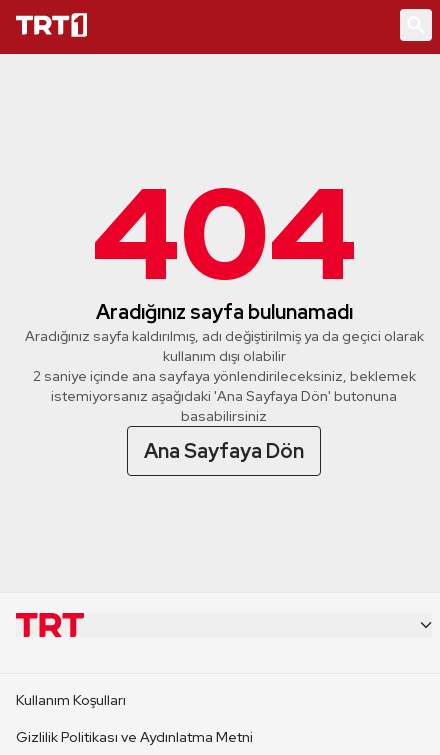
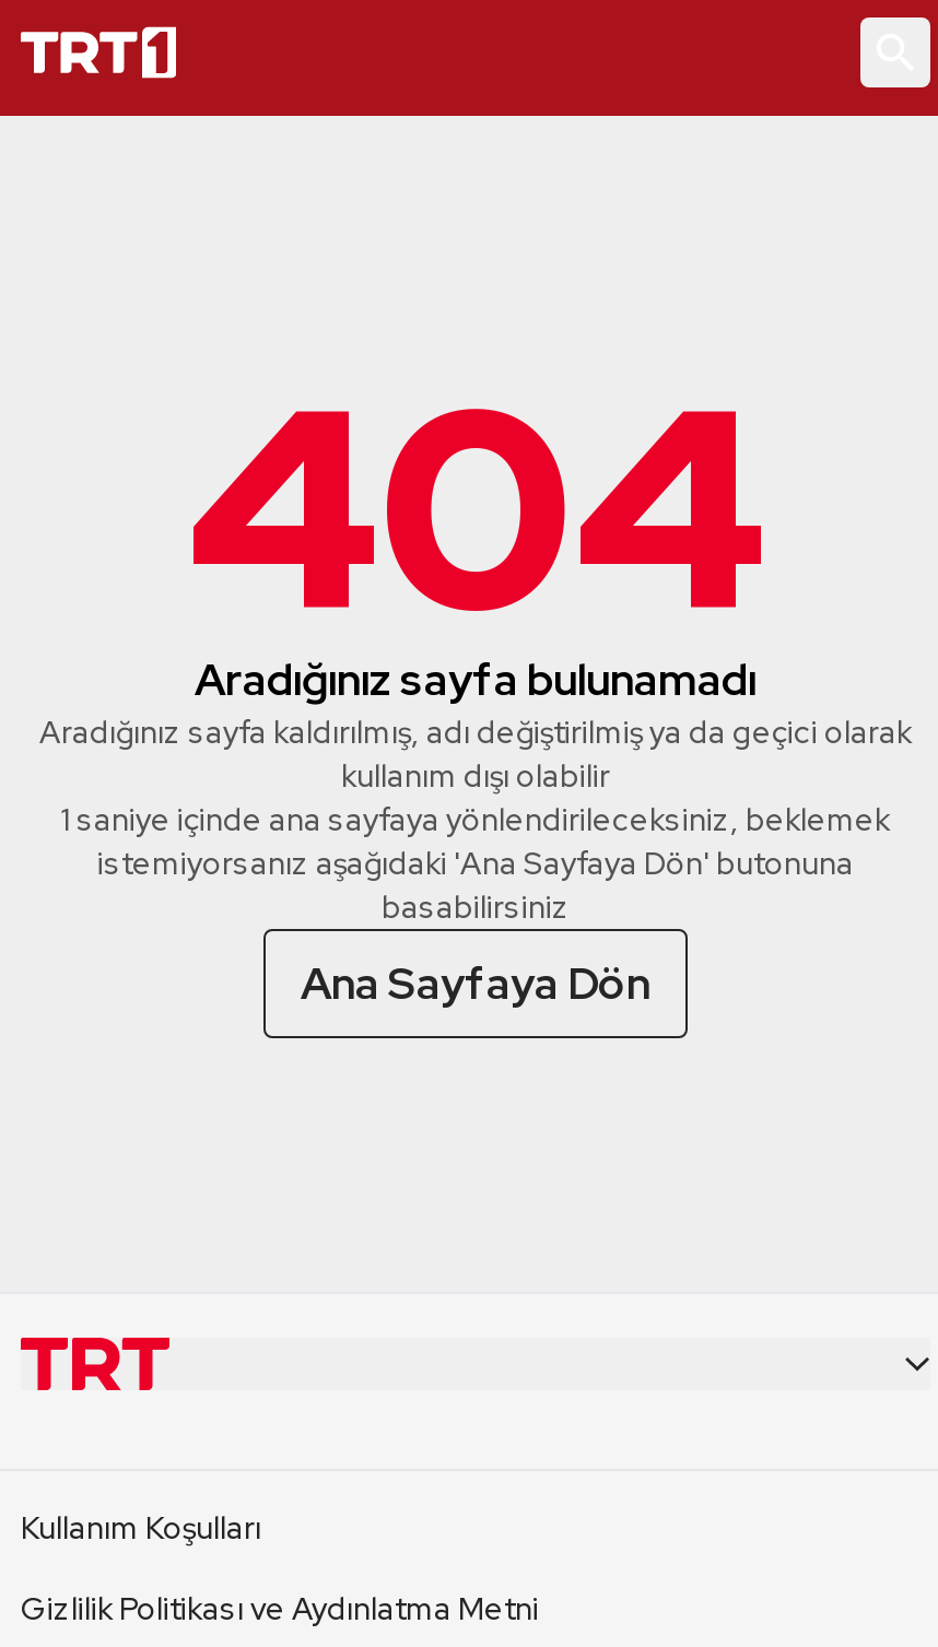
[32,367,415,385] 2 saniye içinde ana sayfaya yönlendirileceksiniz, beklemek -> [61,800,890,839] 1 saniye içinde ana sayfaya yönlendirileceksiniz, beklemek

